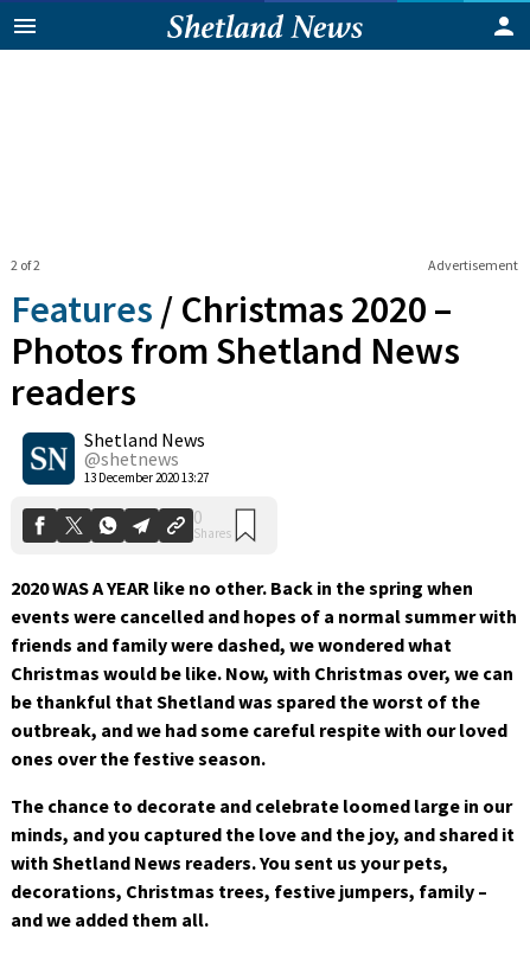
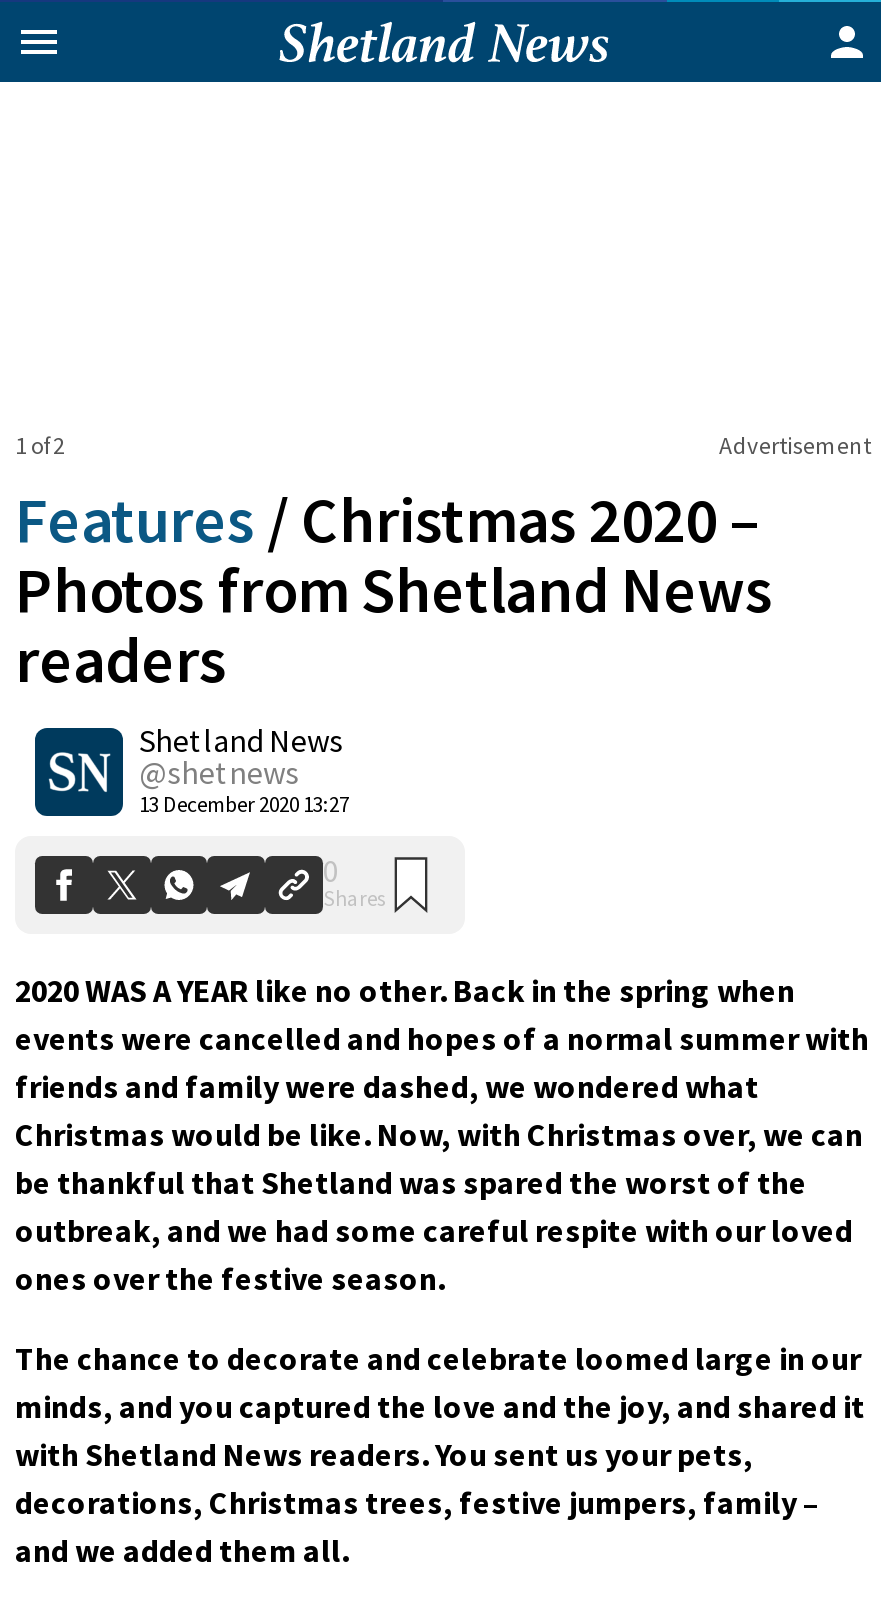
[11,256,40,274] 2 of 2 -> [15,430,65,460] 1 of 2

